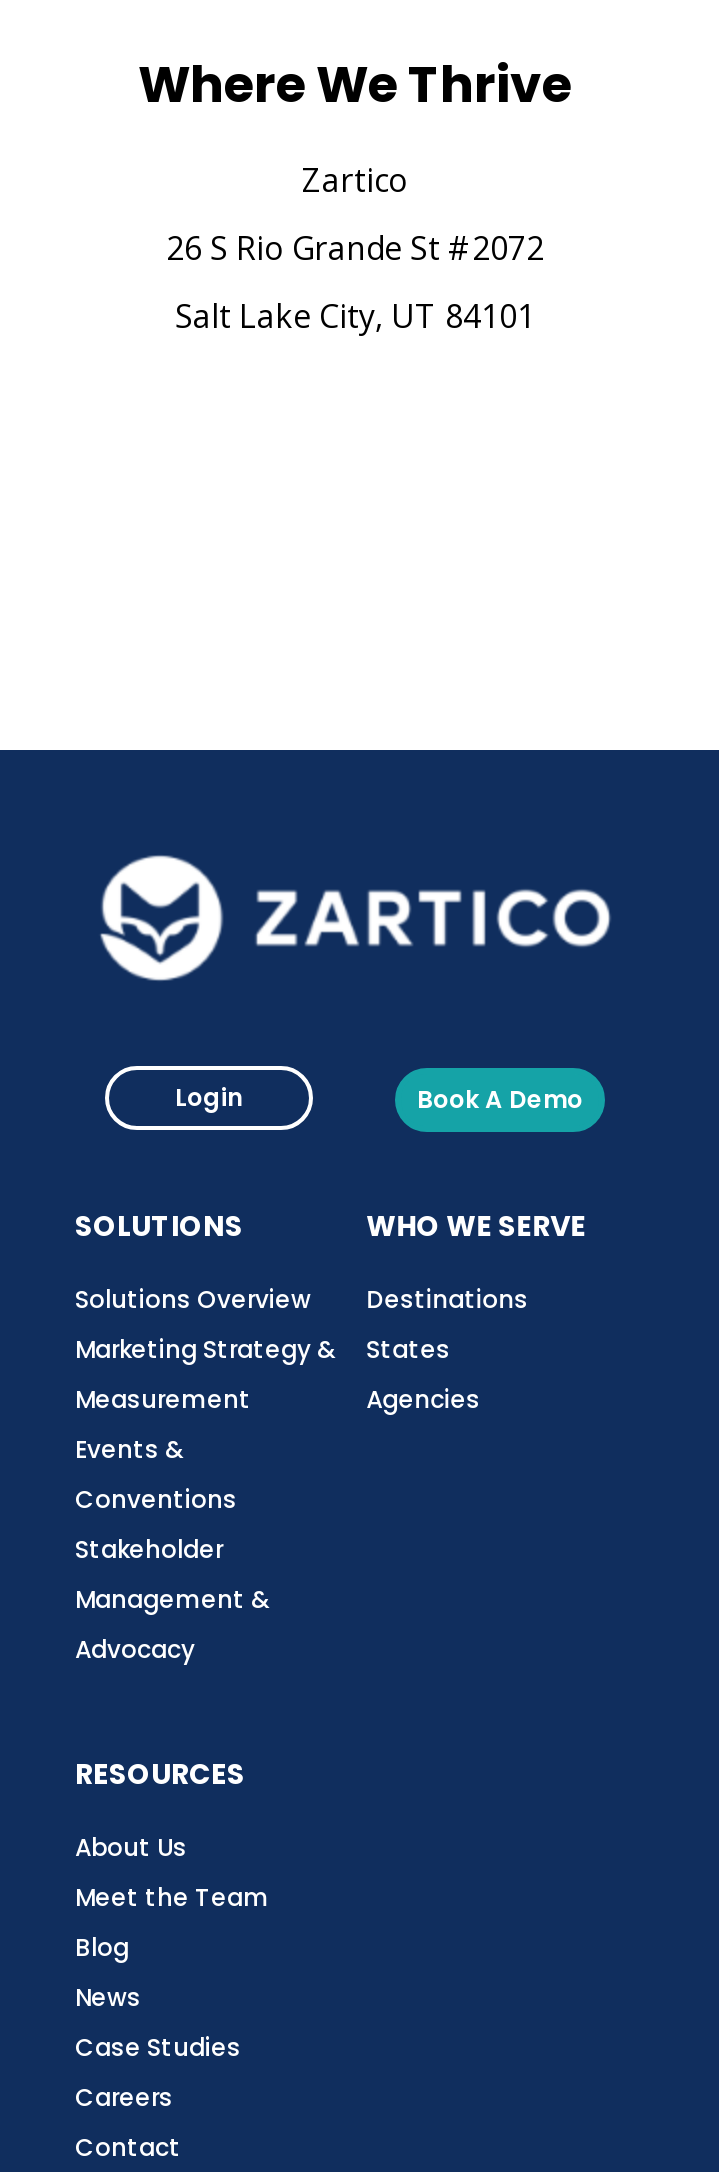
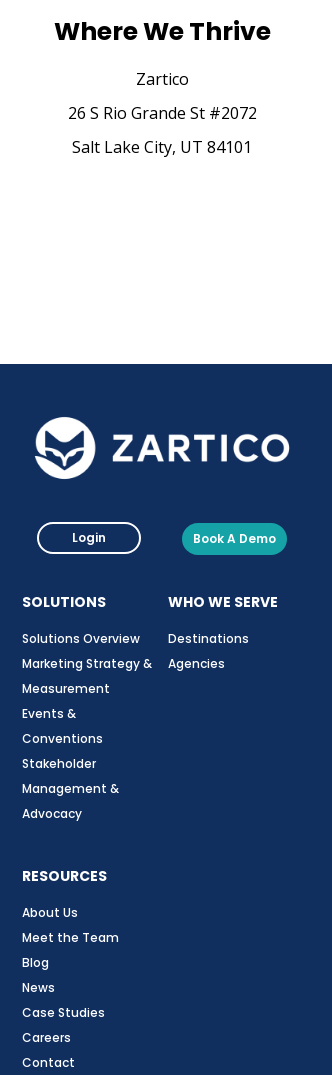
[366,1332,450,1366] States -> none
moved [366,1382,480,1416] -> [168,655,225,672]: Agencies

